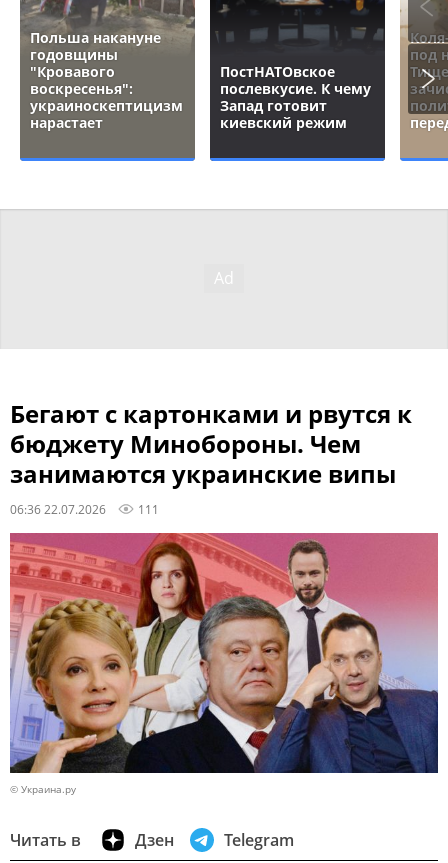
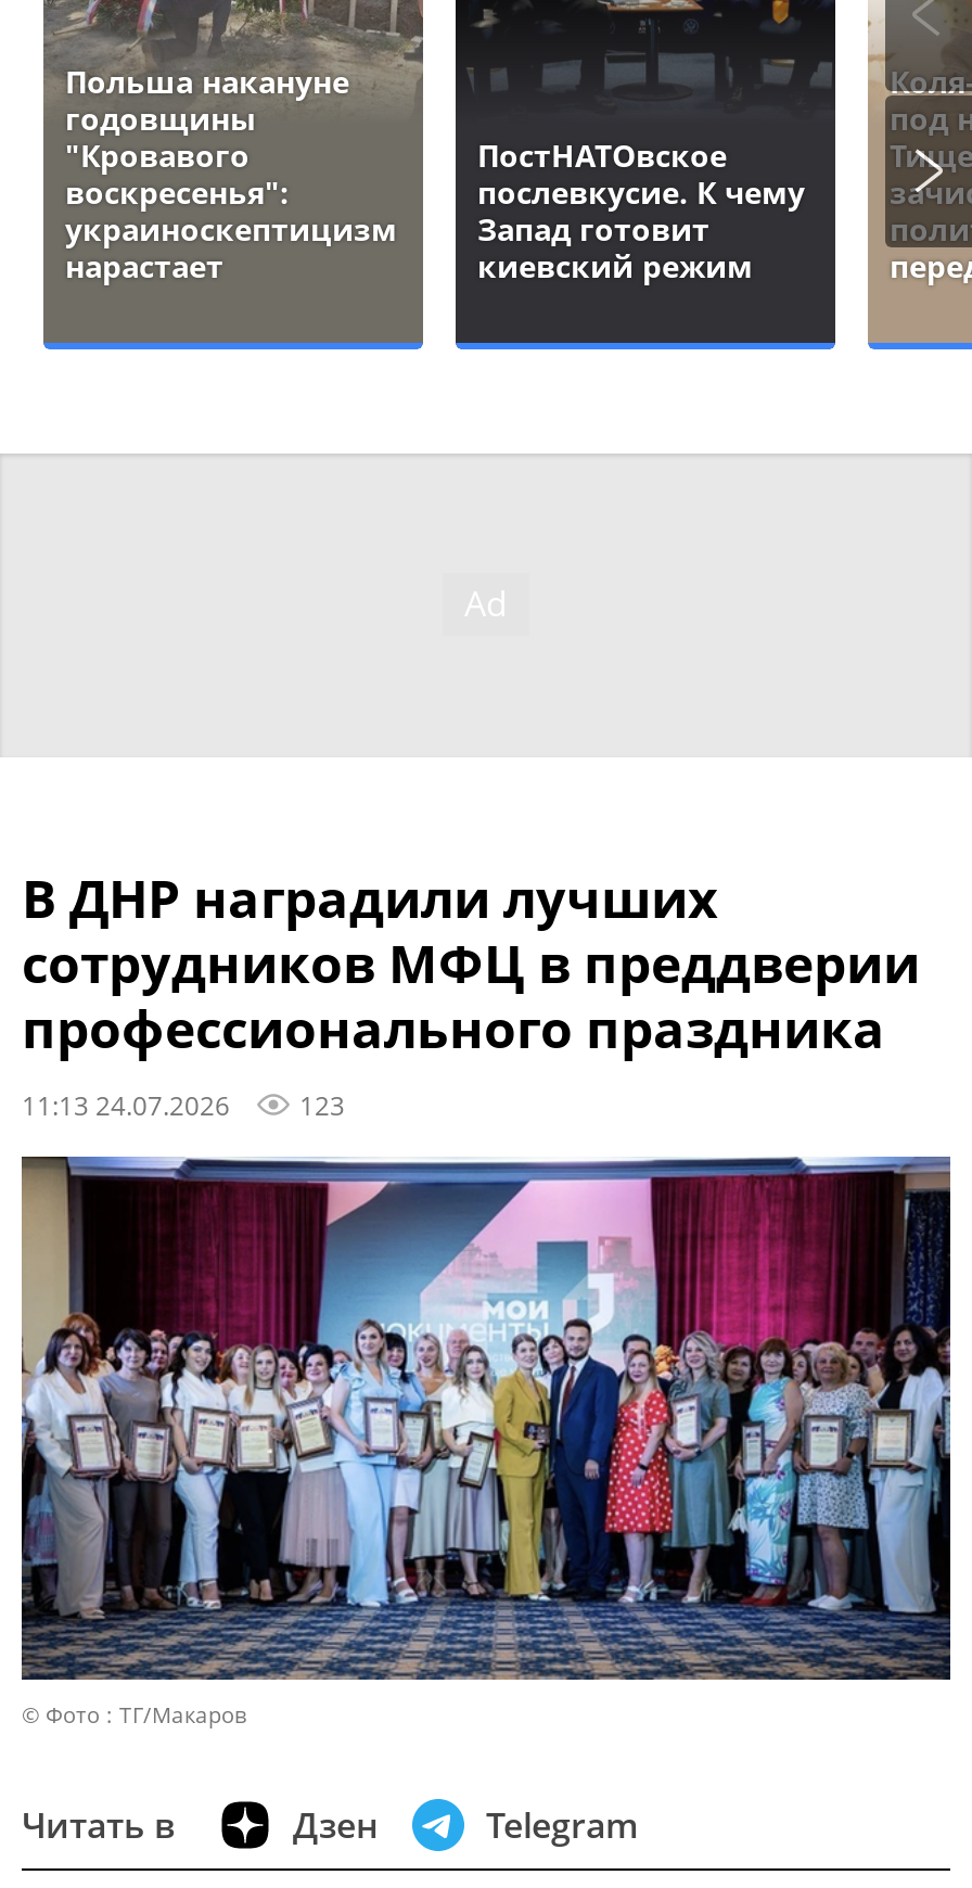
[10,397,412,517] Бегают с картонками и рвутся к | бюджету Минобороны. Чем | занимаются украинские випы | 06:36 22.07.2026 | 111 -> [22,861,920,1122] В ДНР наградили лучших | сотрудников МФЦ в преддверии | профессионального праздника | 11:13 24.07.2026 | 123
[10,532,439,796] [image] | © Украина.ру -> [20,1155,952,1729] [image] | © Фото : ТГ/Макаров

